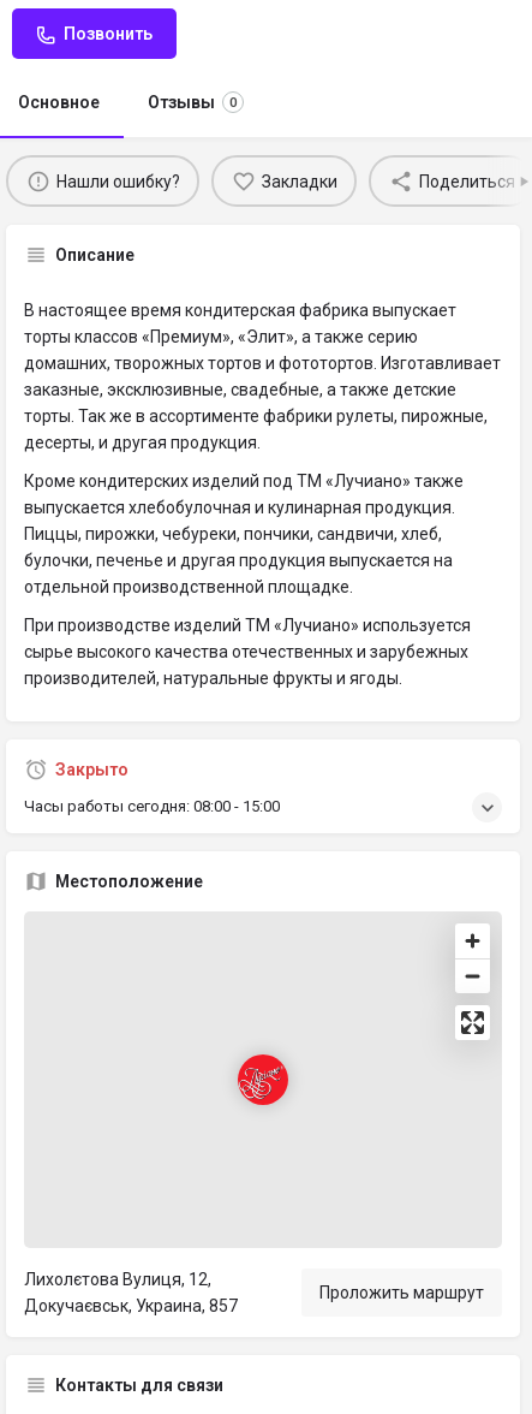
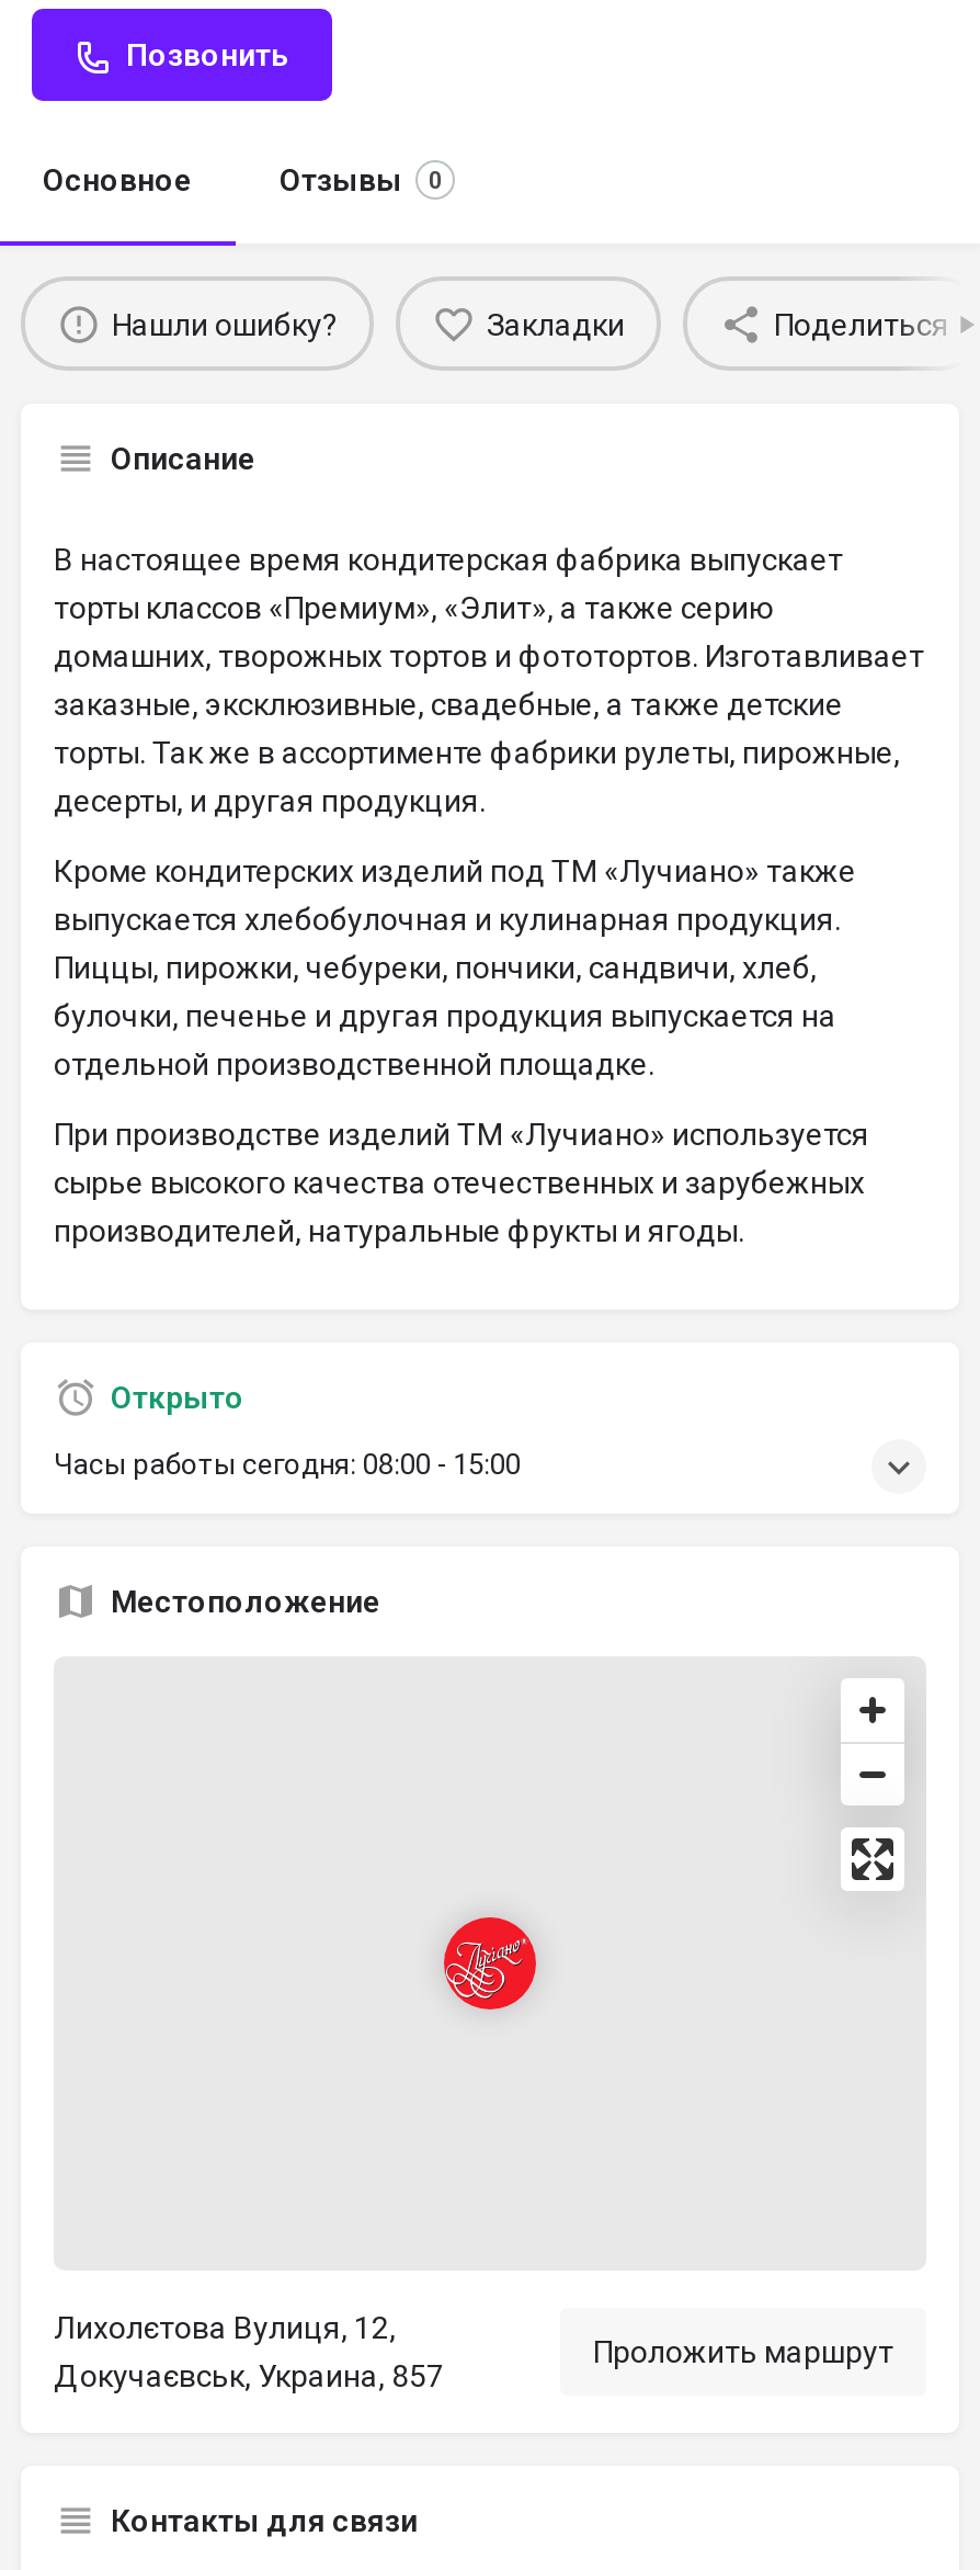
[55,760,128,779] Закрыто -> [111,1380,244,1415] Открыто

